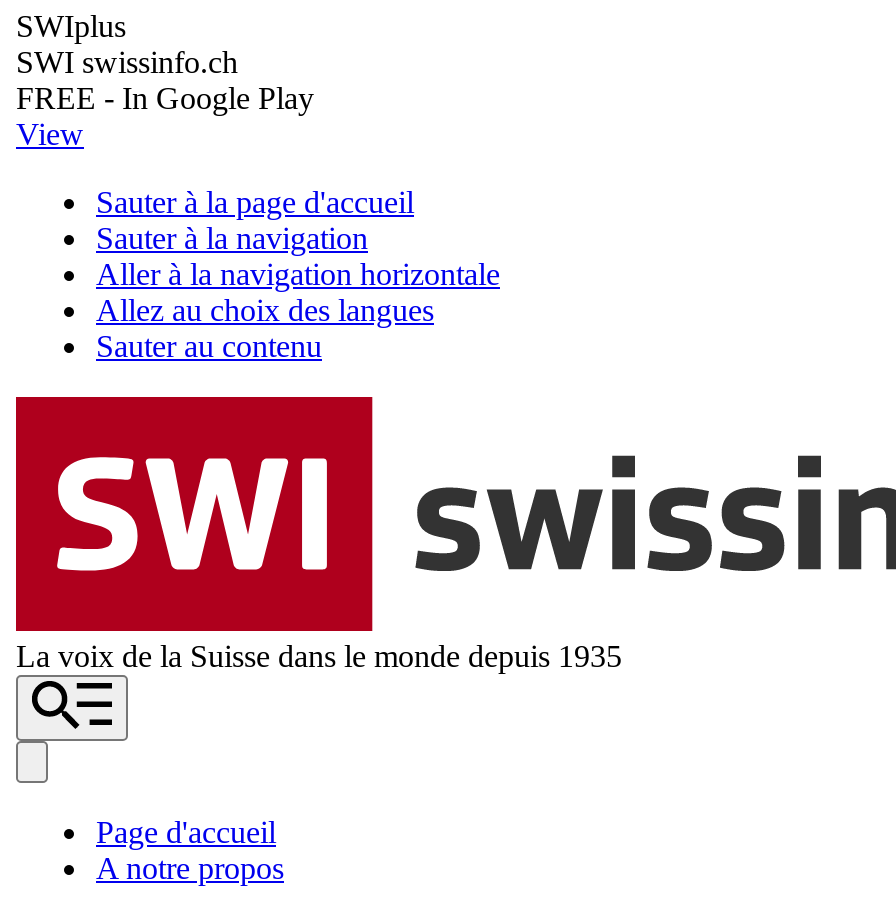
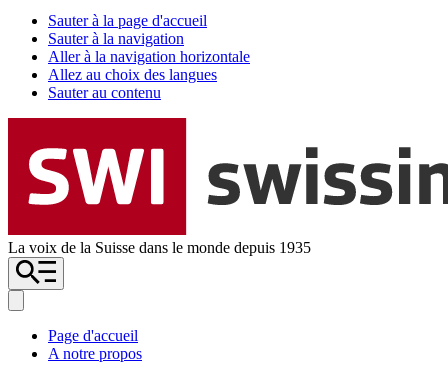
[16,9,314,151] SWIplus | SWI swissinfo.ch | FREE - In Google Play | View -> none

